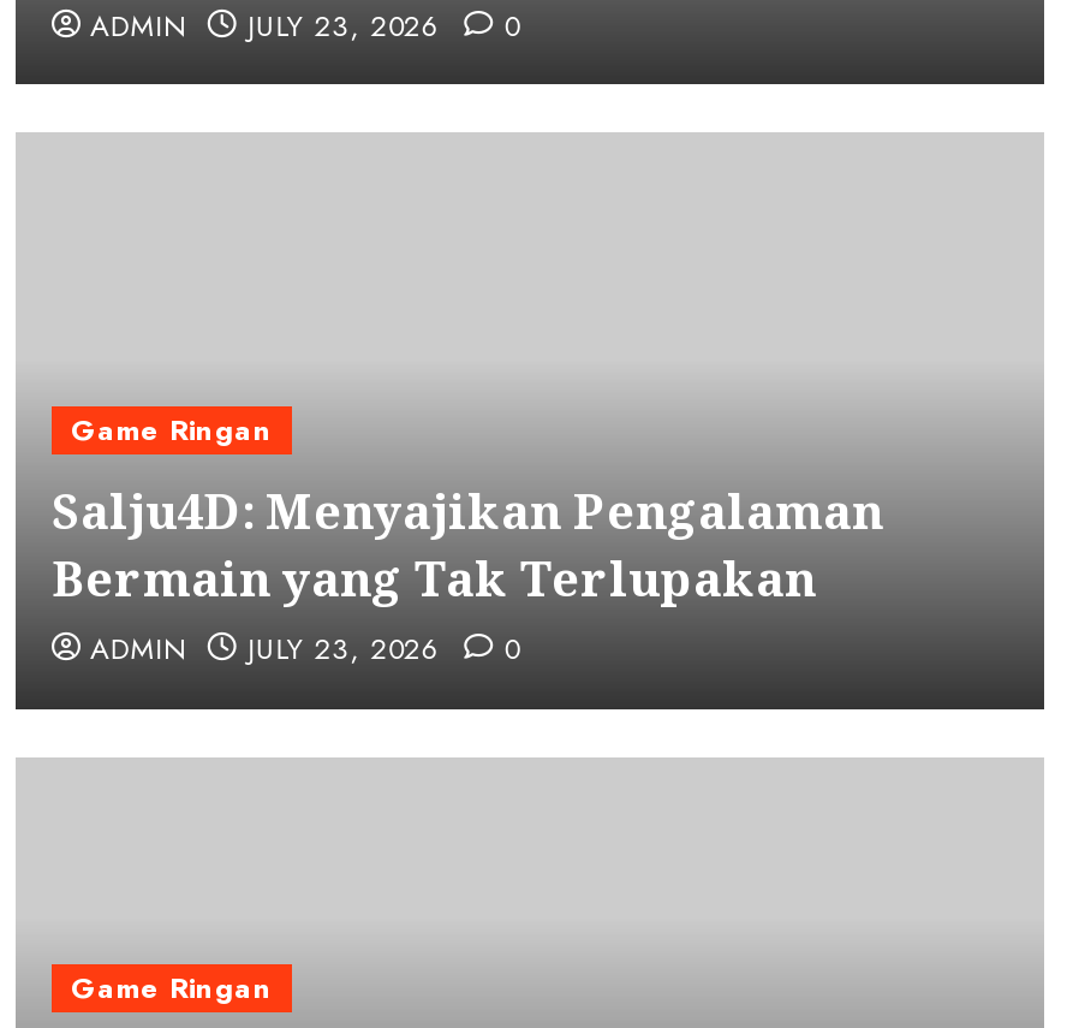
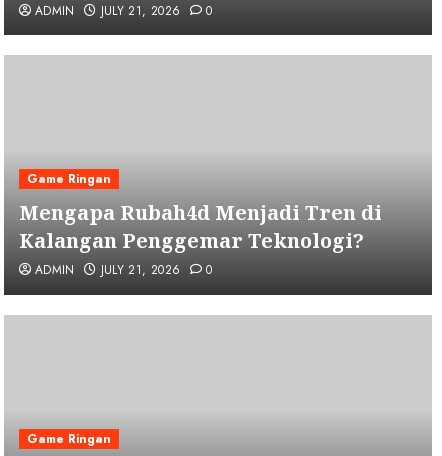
[90,5,520,48] ADMIN JULY 23, 2026 0 -> [35,2,213,20] ADMIN JULY 21, 2026 0
[52,479,883,611] Salju4D: Menyajikan Pengalaman | Bermain yang Tak Terlupakan -> [19,199,382,254] Mengapa Rubah4d Menjadi Tren di | Kalangan Penggemar Teknologi?
[90,628,520,671] ADMIN JULY 23, 2026 0 -> [35,261,213,279] ADMIN JULY 21, 2026 0

